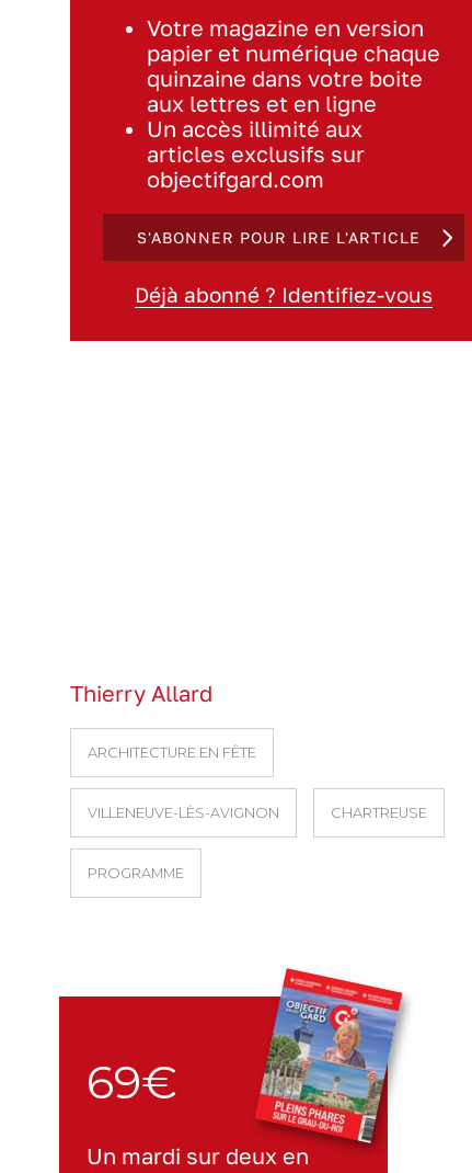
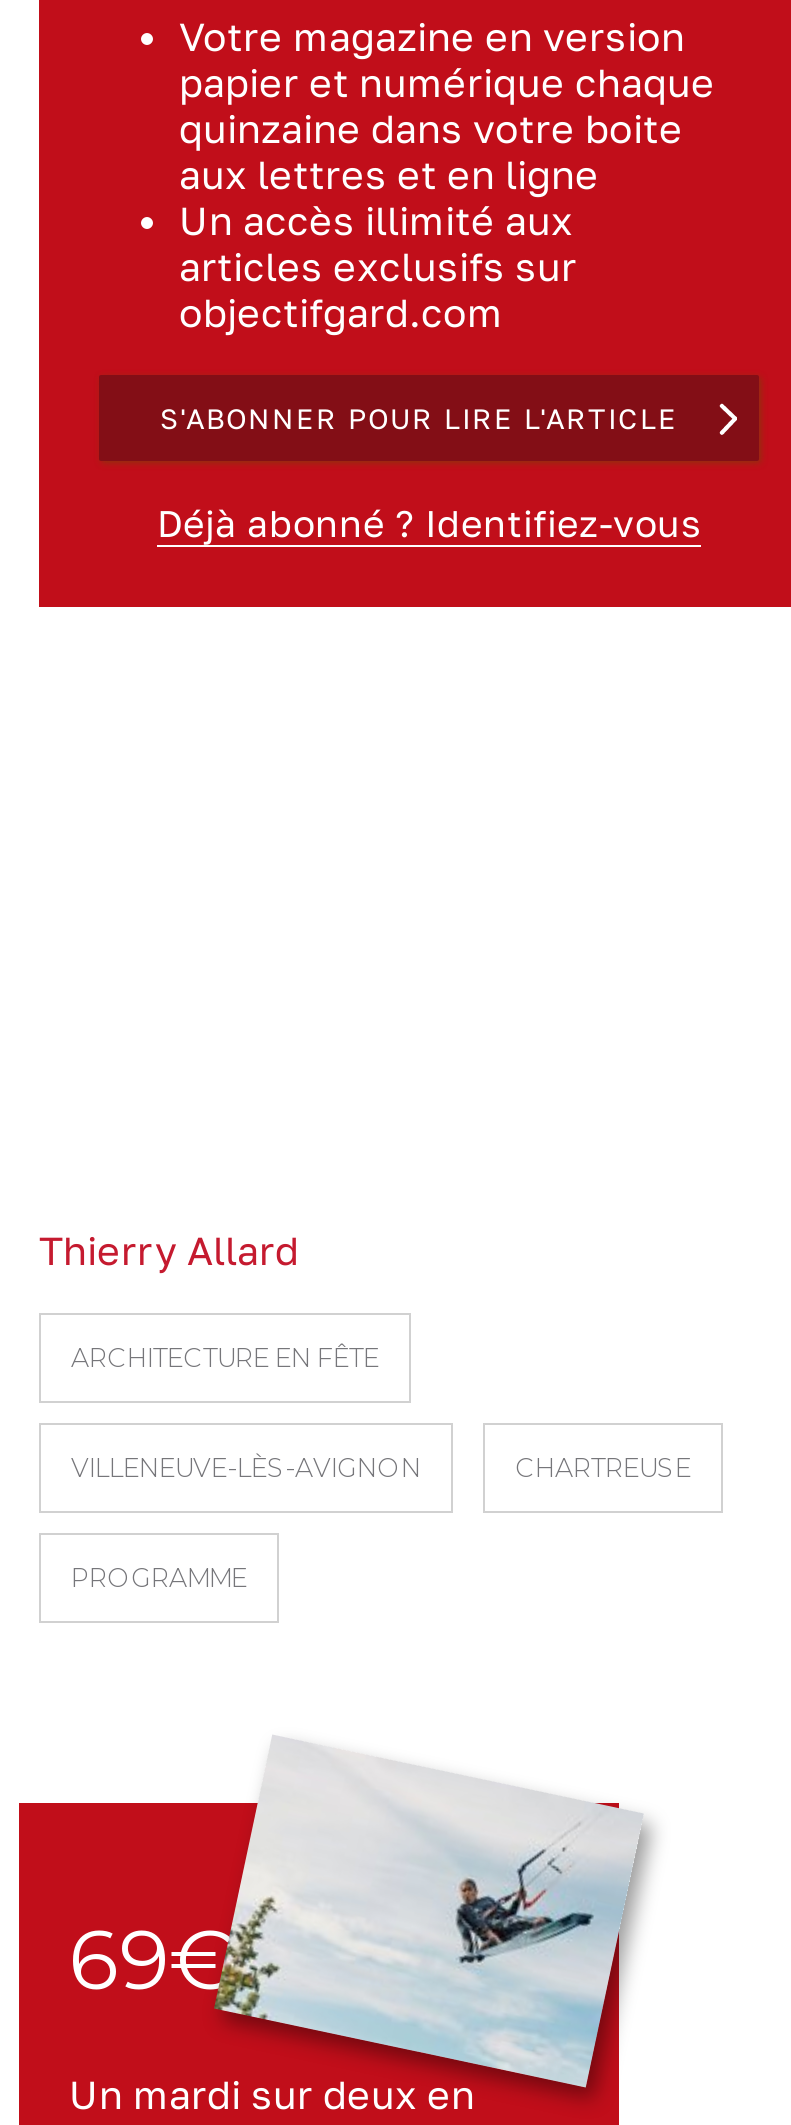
[173,963,405,1157] [image] -> [223,1737,649,2097] [image]

